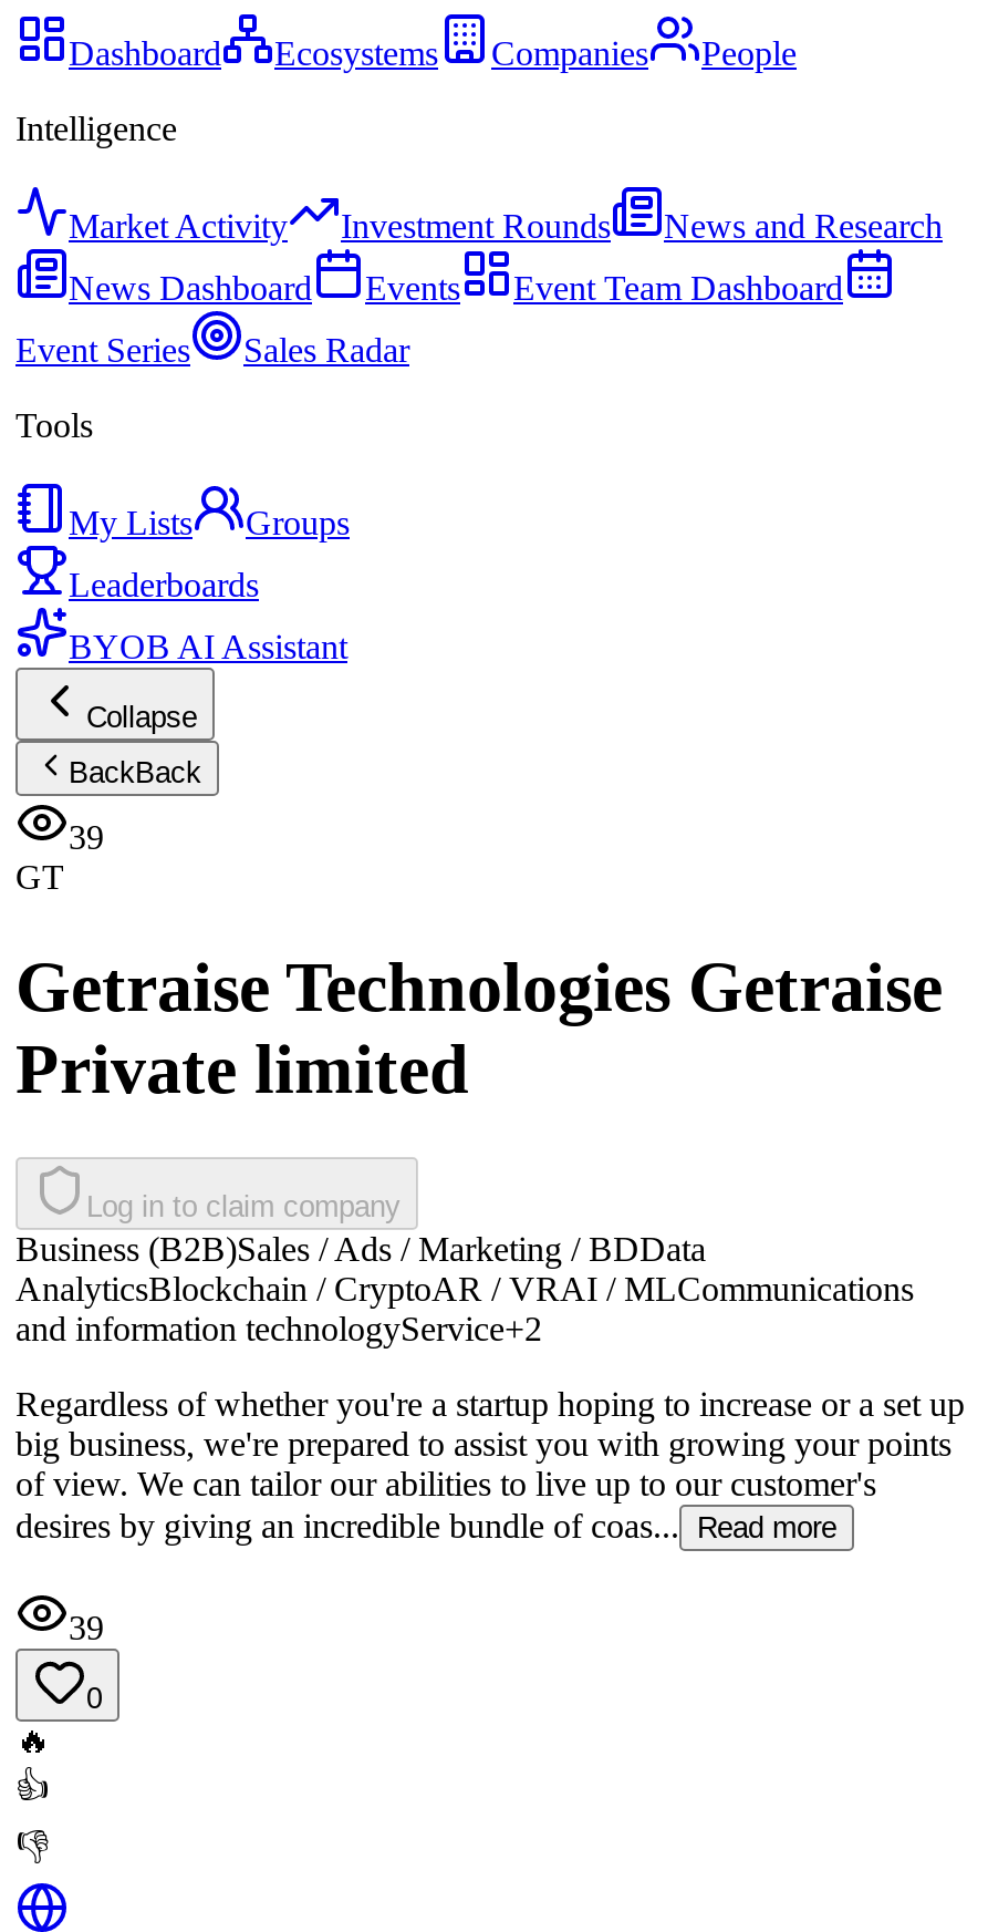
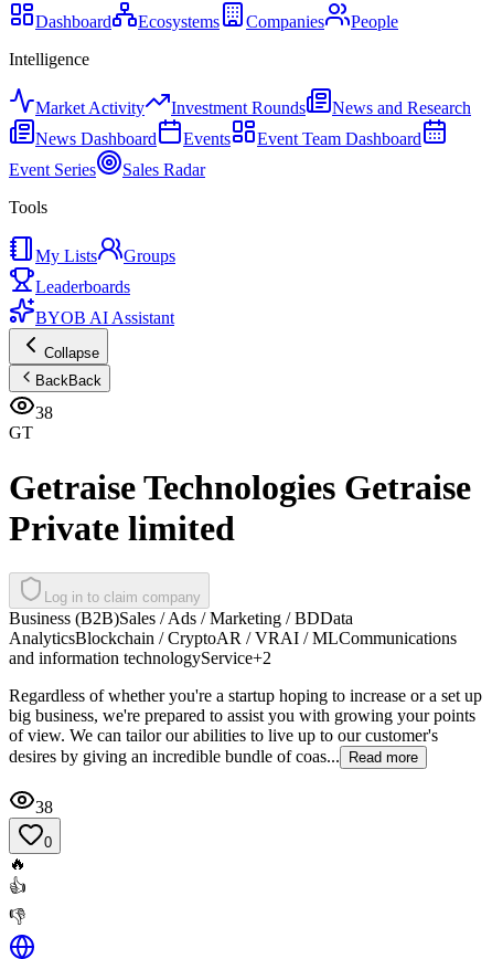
[69,819,104,856] 39 -> [35,403,53,422] 38
[69,1609,104,1647] 39 -> [35,798,53,817] 38

